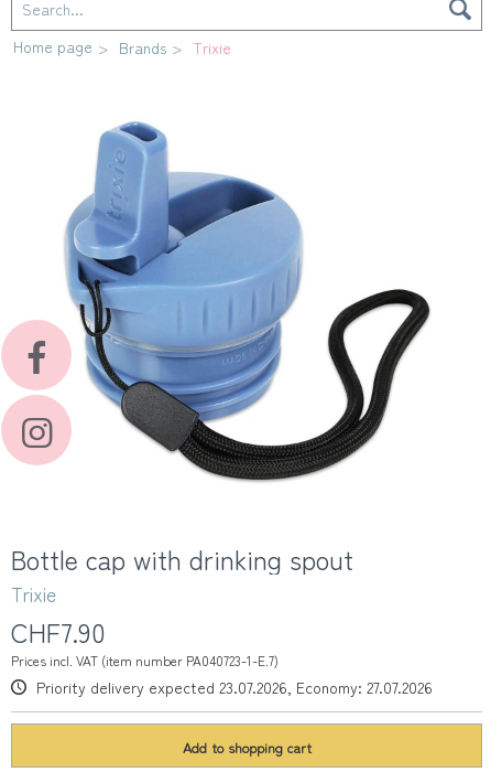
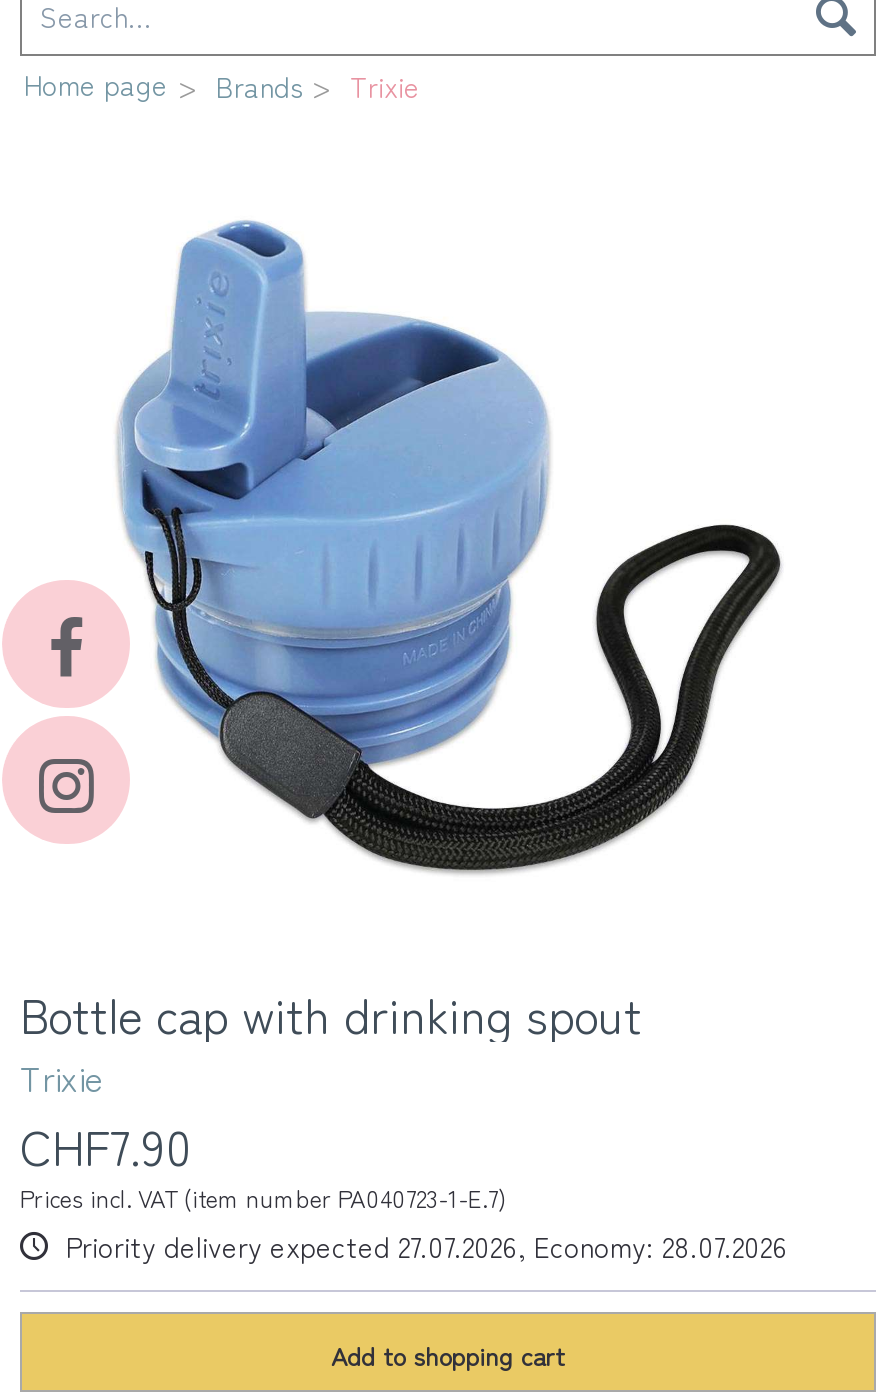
[32,676,433,698] Priority delivery expected 23.07.2026, Economy: 27.07.2026 -> [58,1226,788,1266] Priority delivery expected 27.07.2026, Economy: 28.07.2026

